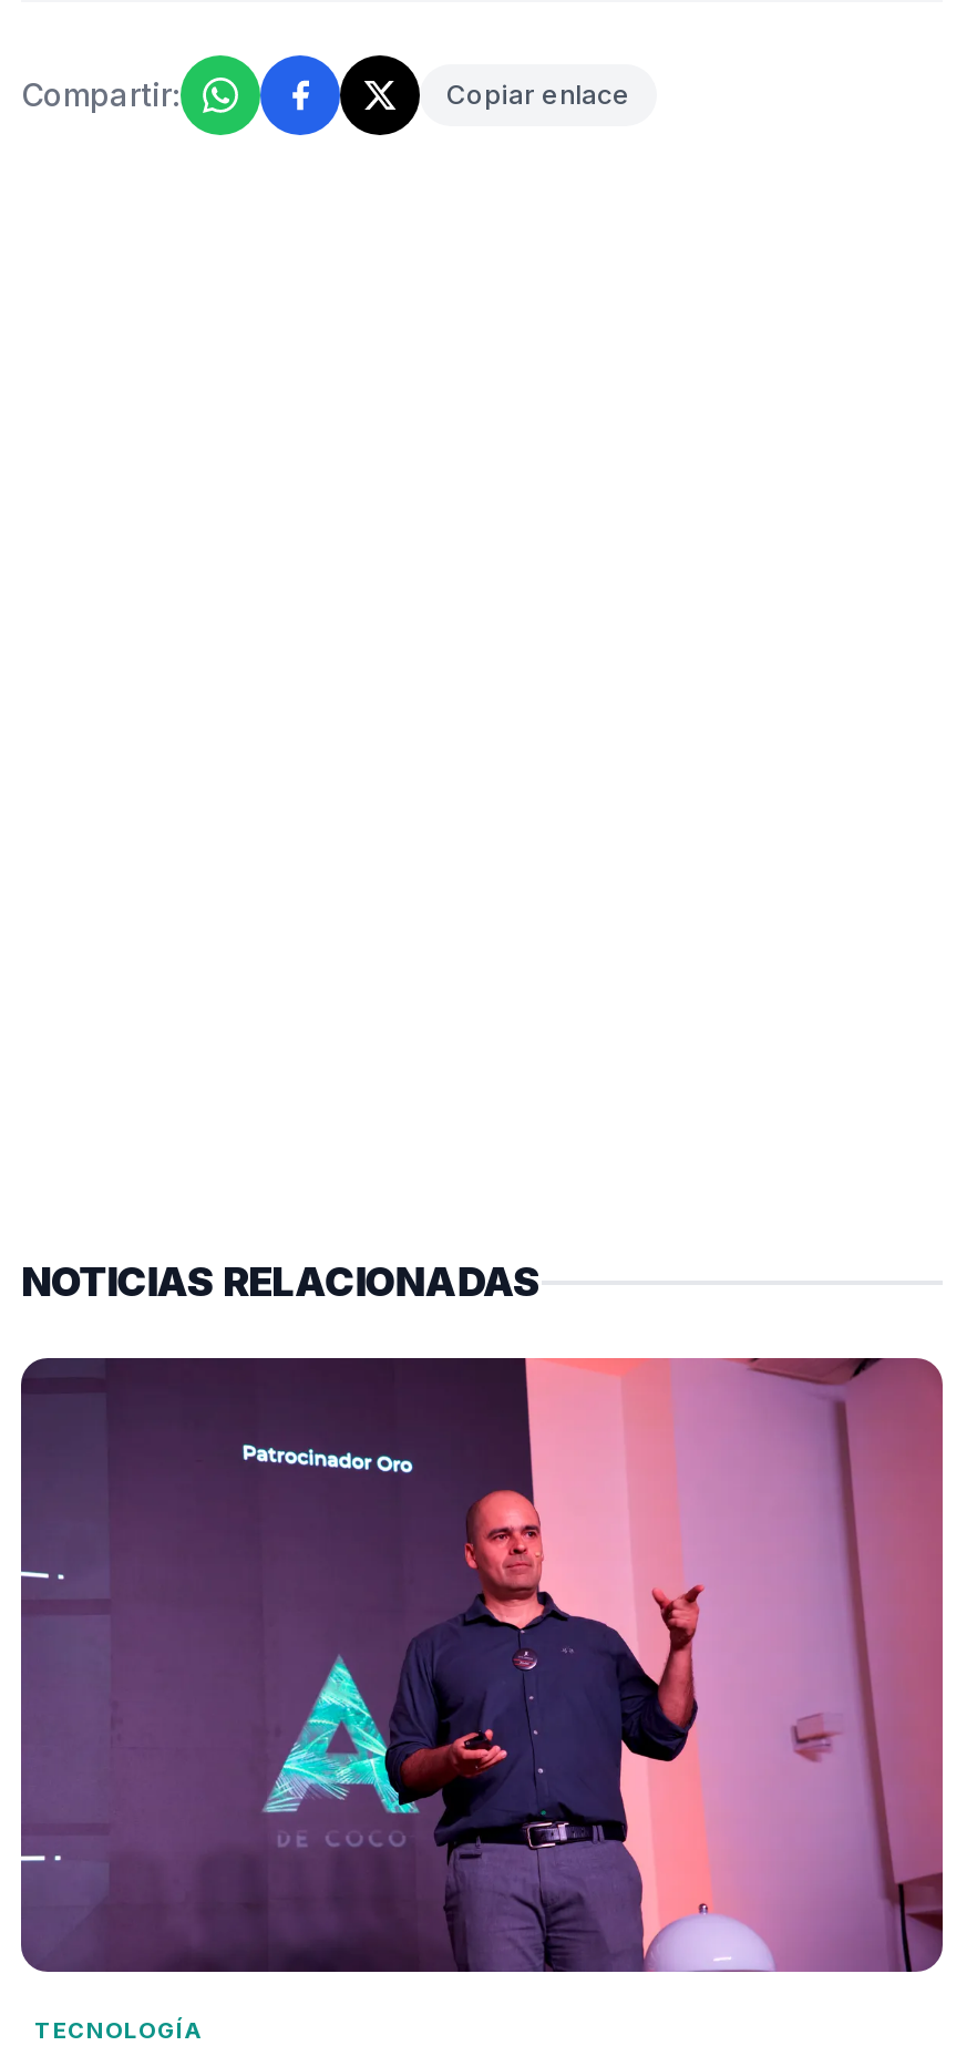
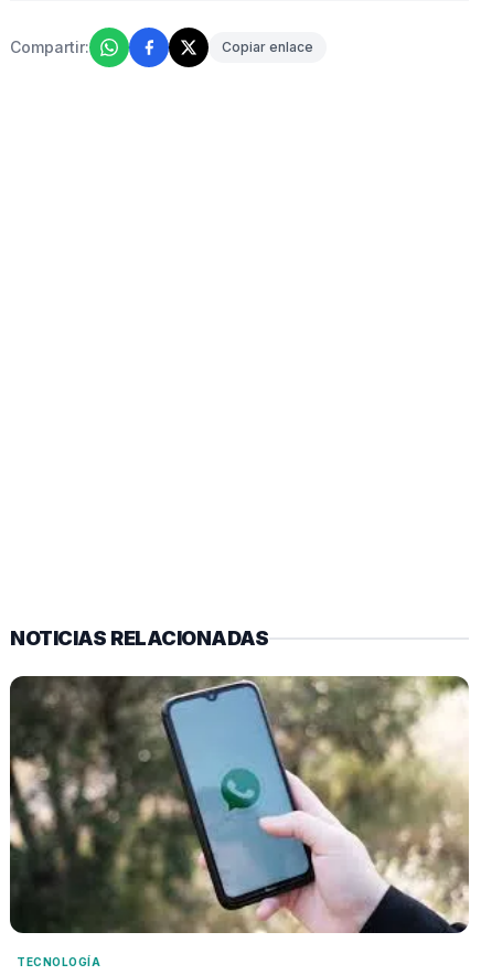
[19,1356,945,1974] [image] -> [10,675,469,934] [image]

